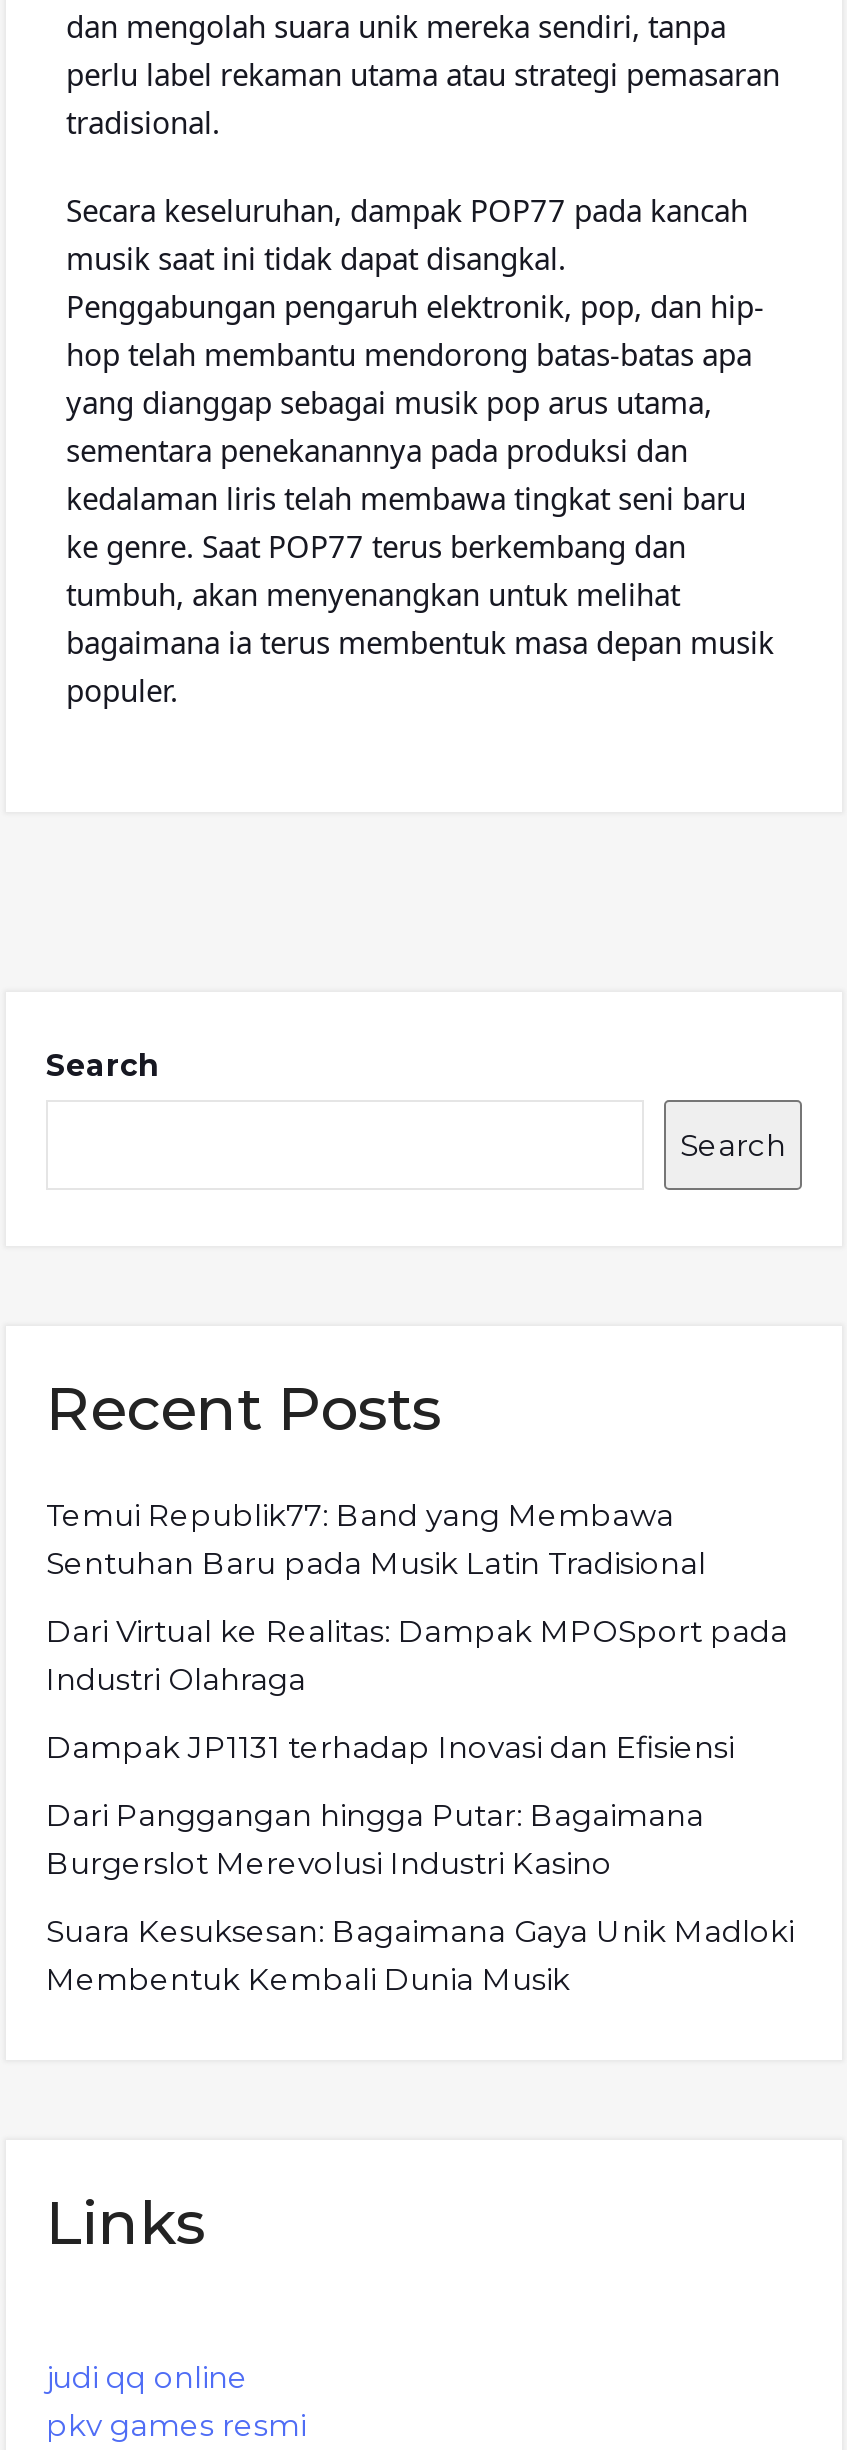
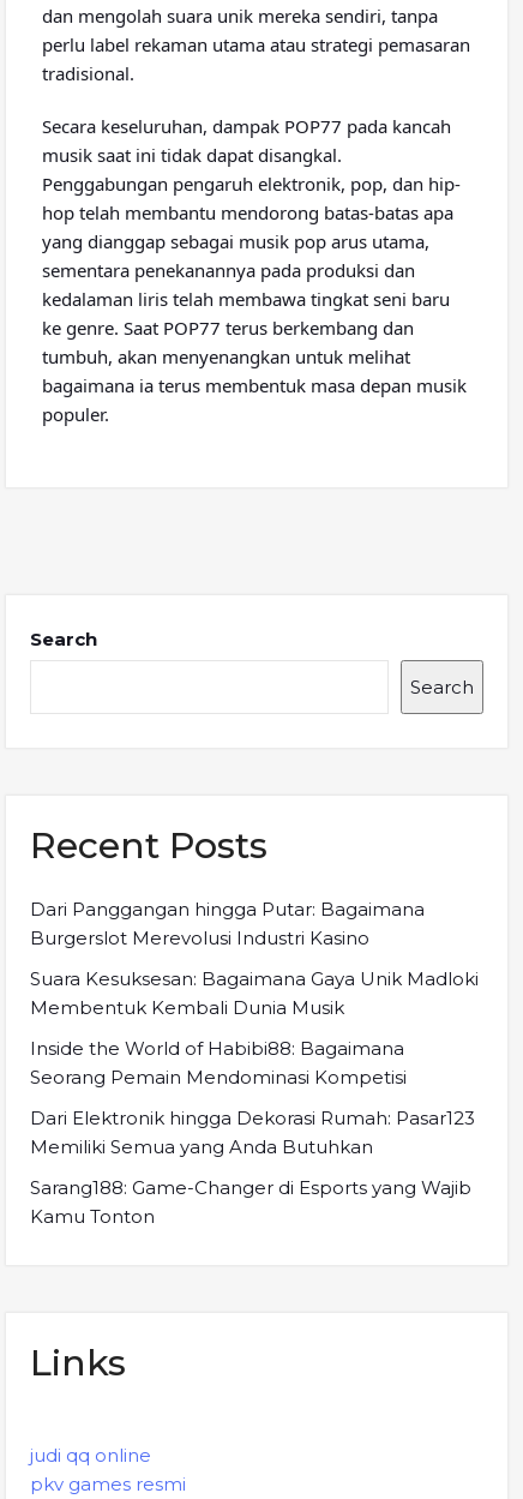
[46,1496,788,1766] Temui Republik77: Band yang Membawa | Sentuhan Baru pada Musik Latin Tradisional | Dari Virtual ke Realitas: Dampak MPOSport pada | Industri Olahraga | Dampak JP1131 terhadap Inovasi dan Efisiensi -> none
moved [46,1796,794,1998] -> [30,898,479,1019]: Dari Panggangan hingga Putar: Bagaimana | Burgerslot Merevolusi Industri Kasino | Suara Kesuksesan: Bagaimana Gaya Unik Madloki | Membentuk Kembali Dunia Musik
none -> [30,1037,475,1228] Inside the World of Habibi88: Bagaimana | Seorang Pemain Mendominasi Kompetisi | Dari Elektronik hingga Dekorasi Rumah: Pasar123 | Memiliki Semua yang Anda Butuhkan | Sarang188: Game-Changer di Esports yang Wajib | Kamu Tonton

